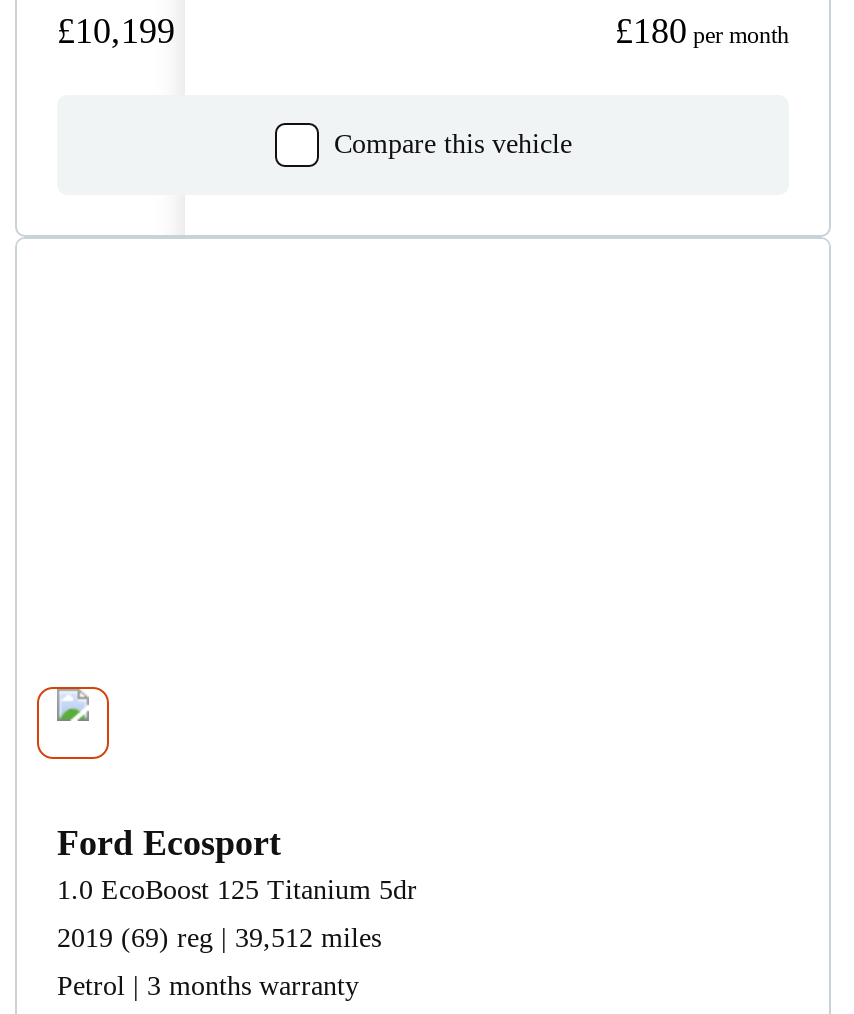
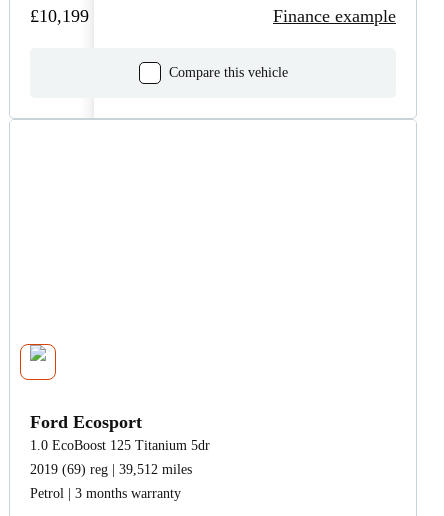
[615,10,789,50] £180 per month -> [273,6,396,26] Finance example

